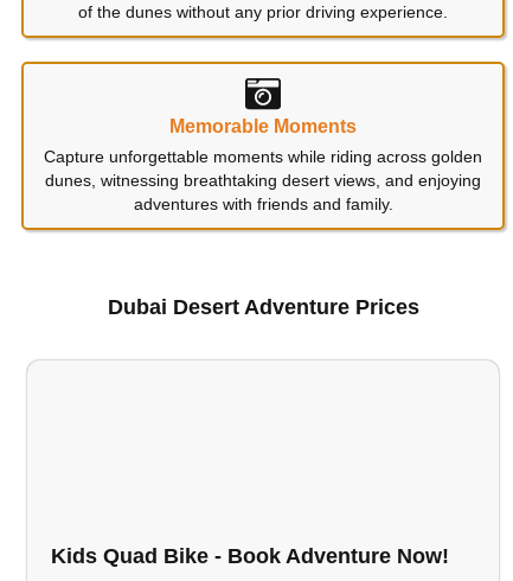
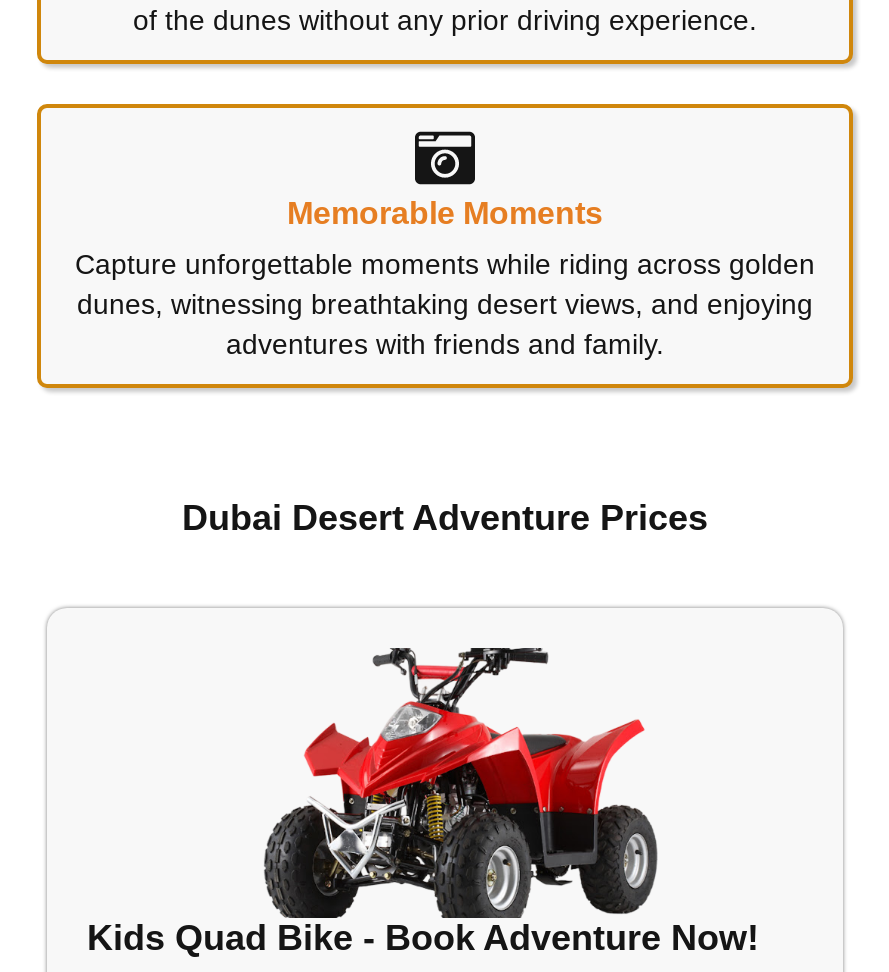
none -> [263,646,659,914] [image]

